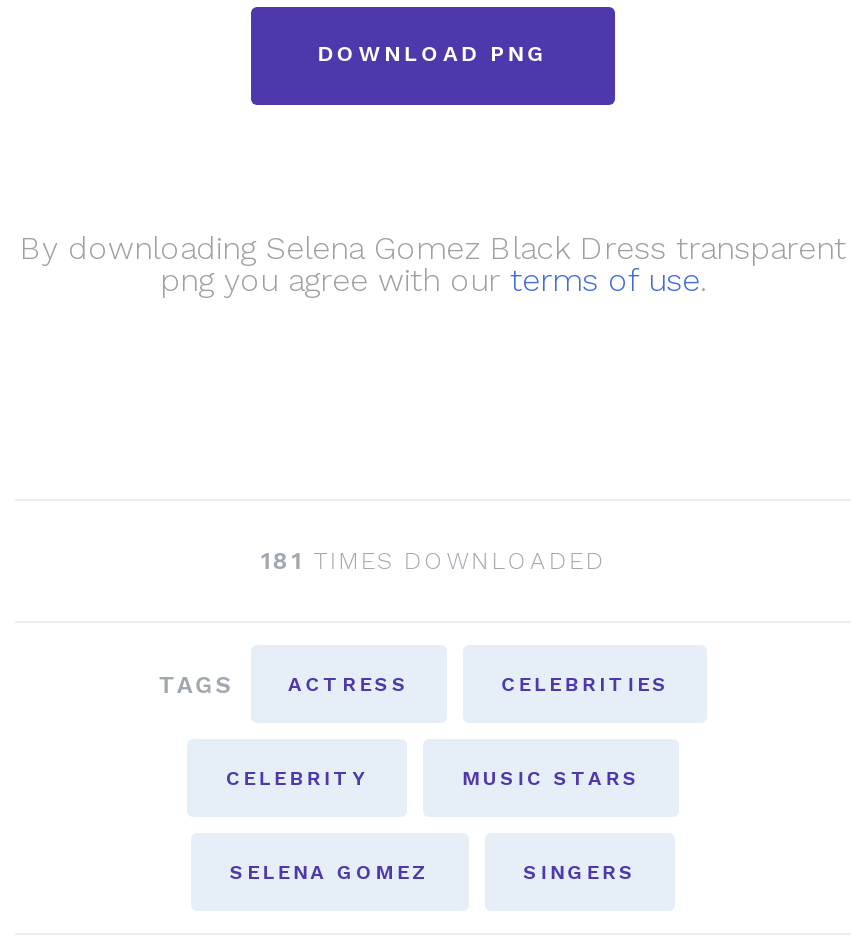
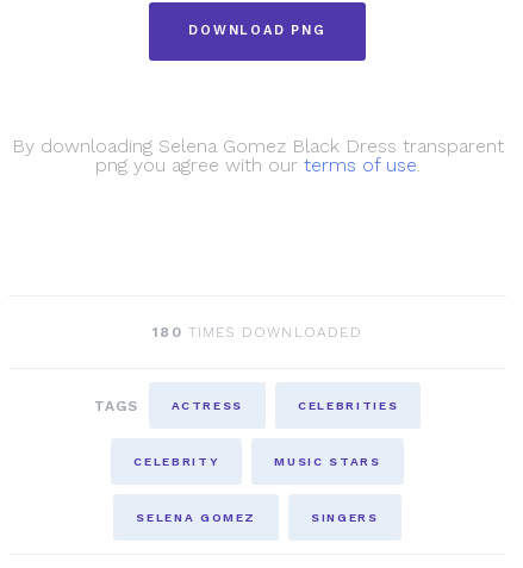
[260,548,606,576] 181 TIMES DOWNLOADED -> [153,324,362,341] 180 TIMES DOWNLOADED

